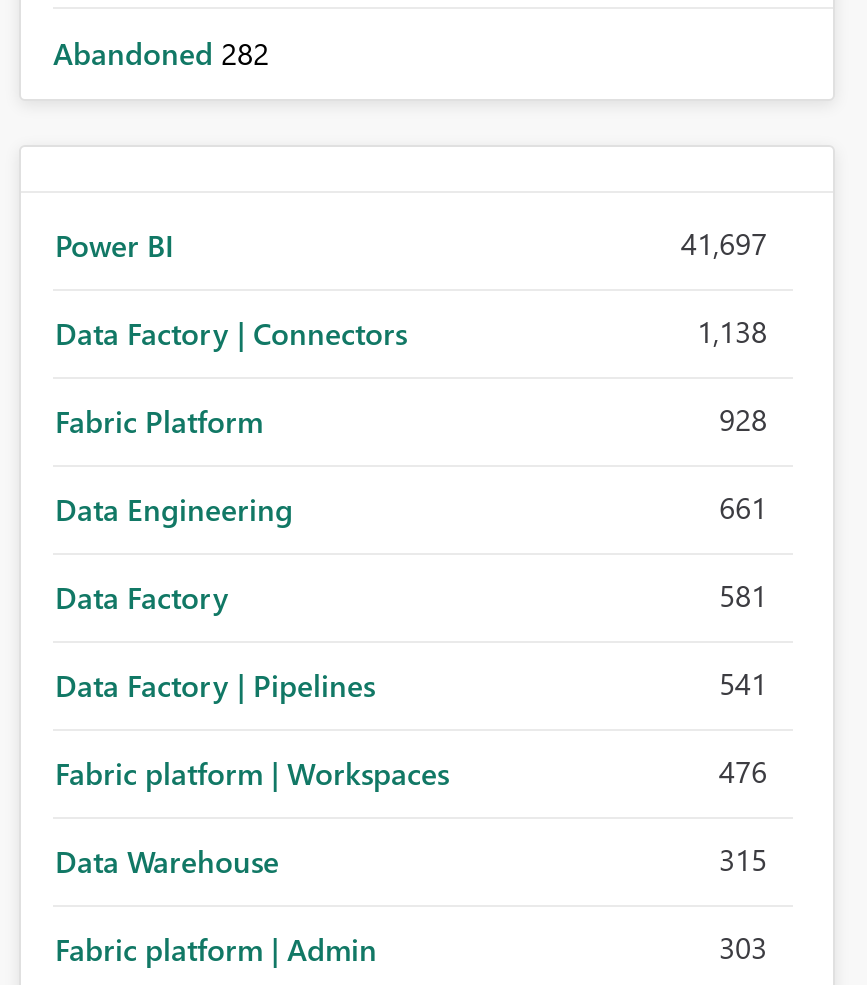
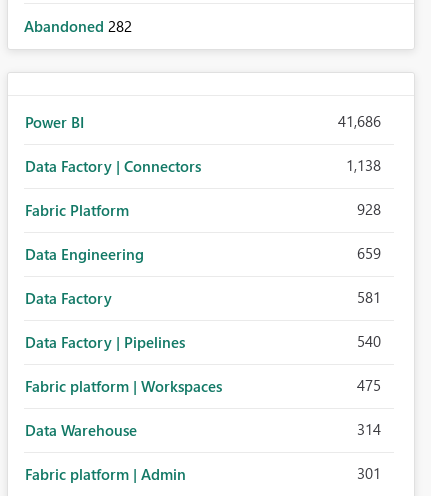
[681,223,767,263] 41,697 -> [338,111,381,131] 41,686
[719,487,767,527] 661 -> [357,243,381,263] 659
[719,663,767,703] 541 -> [357,331,381,351] 540
[719,751,767,791] 476 -> [357,375,381,395] 475
[719,839,767,879] 315 -> [357,419,381,439] 314
[719,927,767,967] 303 -> [357,463,381,483] 301

